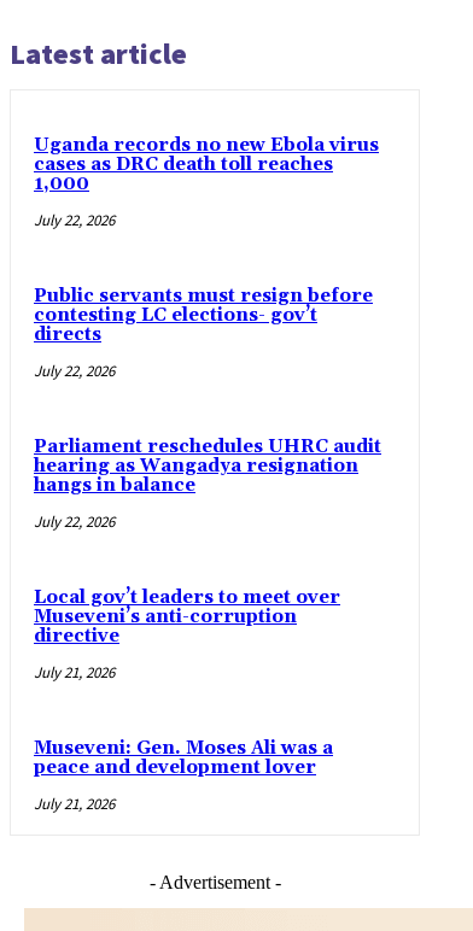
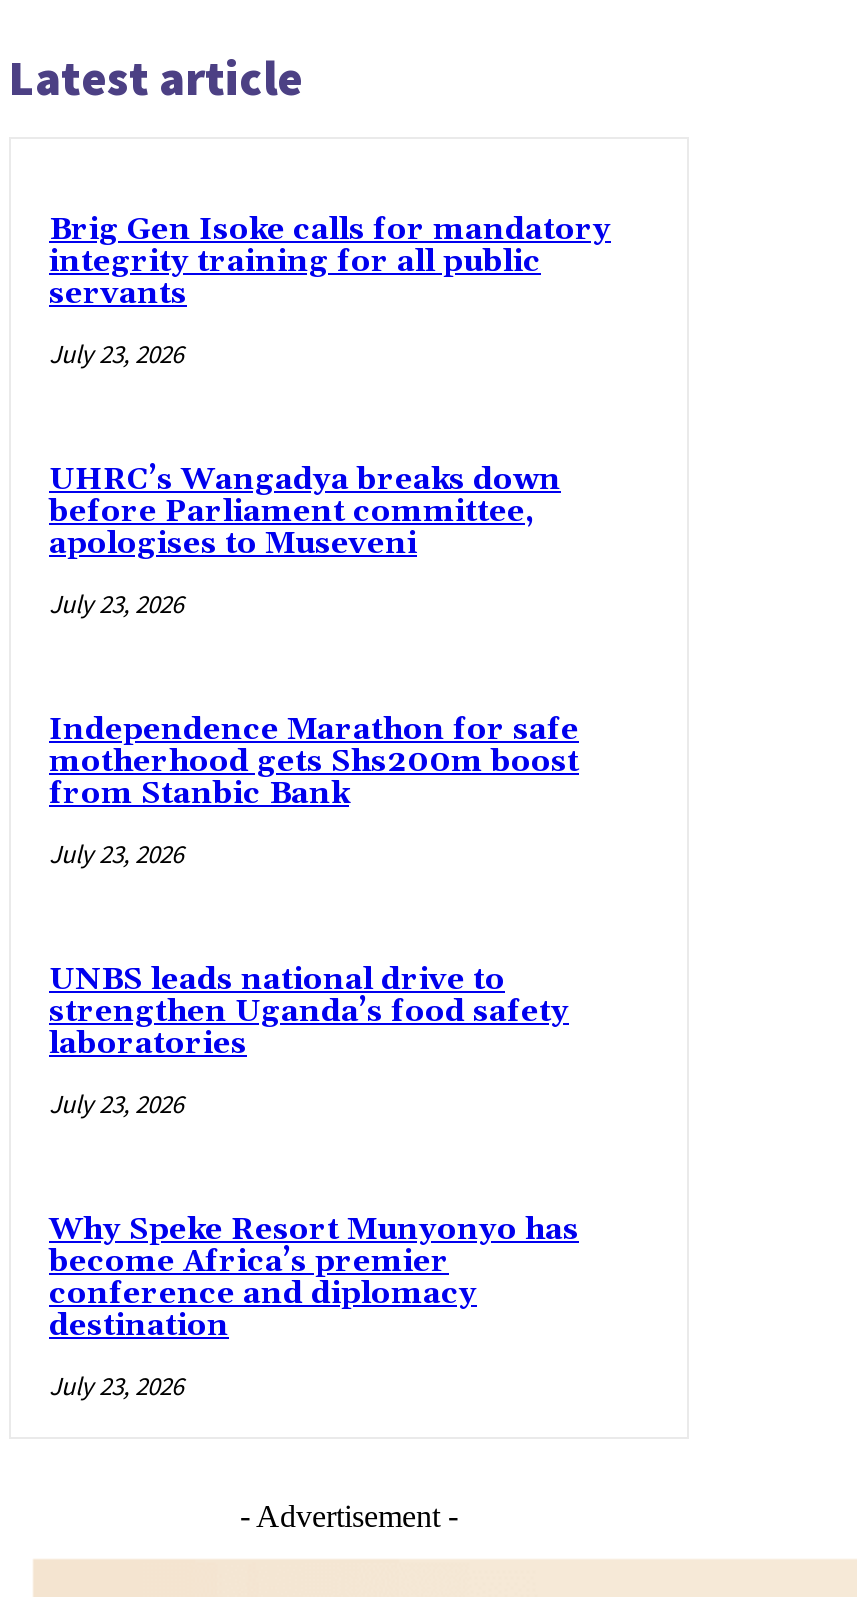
[34,133,379,195] Uganda records no new Ebola virus | cases as DRC death toll reaches | 1,000 -> [49,210,611,312] Brig Gen Isoke calls for mandatory | integrity training for all public | servants
[34,209,115,230] July 22, 2026 -> [49,336,183,370] July 23, 2026
[34,284,373,346] Public servants must resign before | contesting LC elections- gov’t | directs -> [49,460,561,562] UHRC’s Wangadya breaks down | before Parliament committee, | apologises to Museveni
[34,360,115,381] July 22, 2026 -> [49,586,183,620] July 23, 2026
[34,435,381,496] Parliament reschedules UHRC audit | hearing as Wangadya resignation | hangs in balance -> [49,710,579,812] Independence Marathon for safe | motherhood gets Shs200m boost | from Stanbic Bank
[34,511,115,531] July 22, 2026 -> [49,836,183,870] July 23, 2026
[34,586,340,647] Local gov’t leaders to meet over | Museveni’s anti-corruption | directive -> [49,960,569,1062] UNBS leads national drive to | strengthen Uganda’s food safety | laboratories
[34,662,115,682] July 21, 2026 -> [49,1086,183,1120] July 23, 2026
[34,736,333,779] Museveni: Gen. Moses Ali was a | peace and development lover -> [49,1210,579,1344] Why Speke Resort Munyonyo has | become Africa’s premier | conference and diplomacy | destination
[34,793,115,814] July 21, 2026 -> [49,1368,183,1402] July 23, 2026

